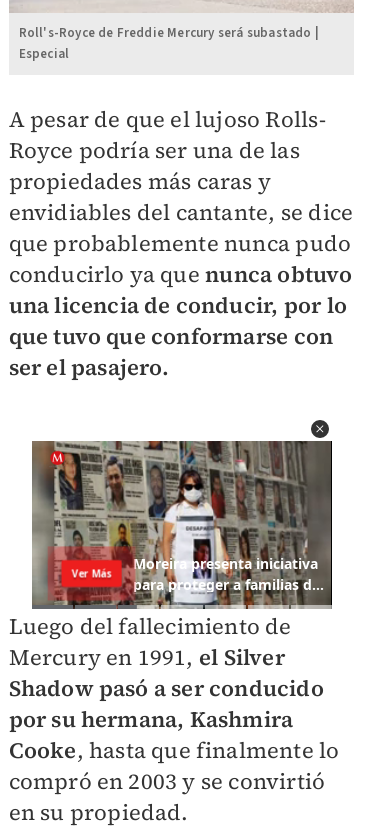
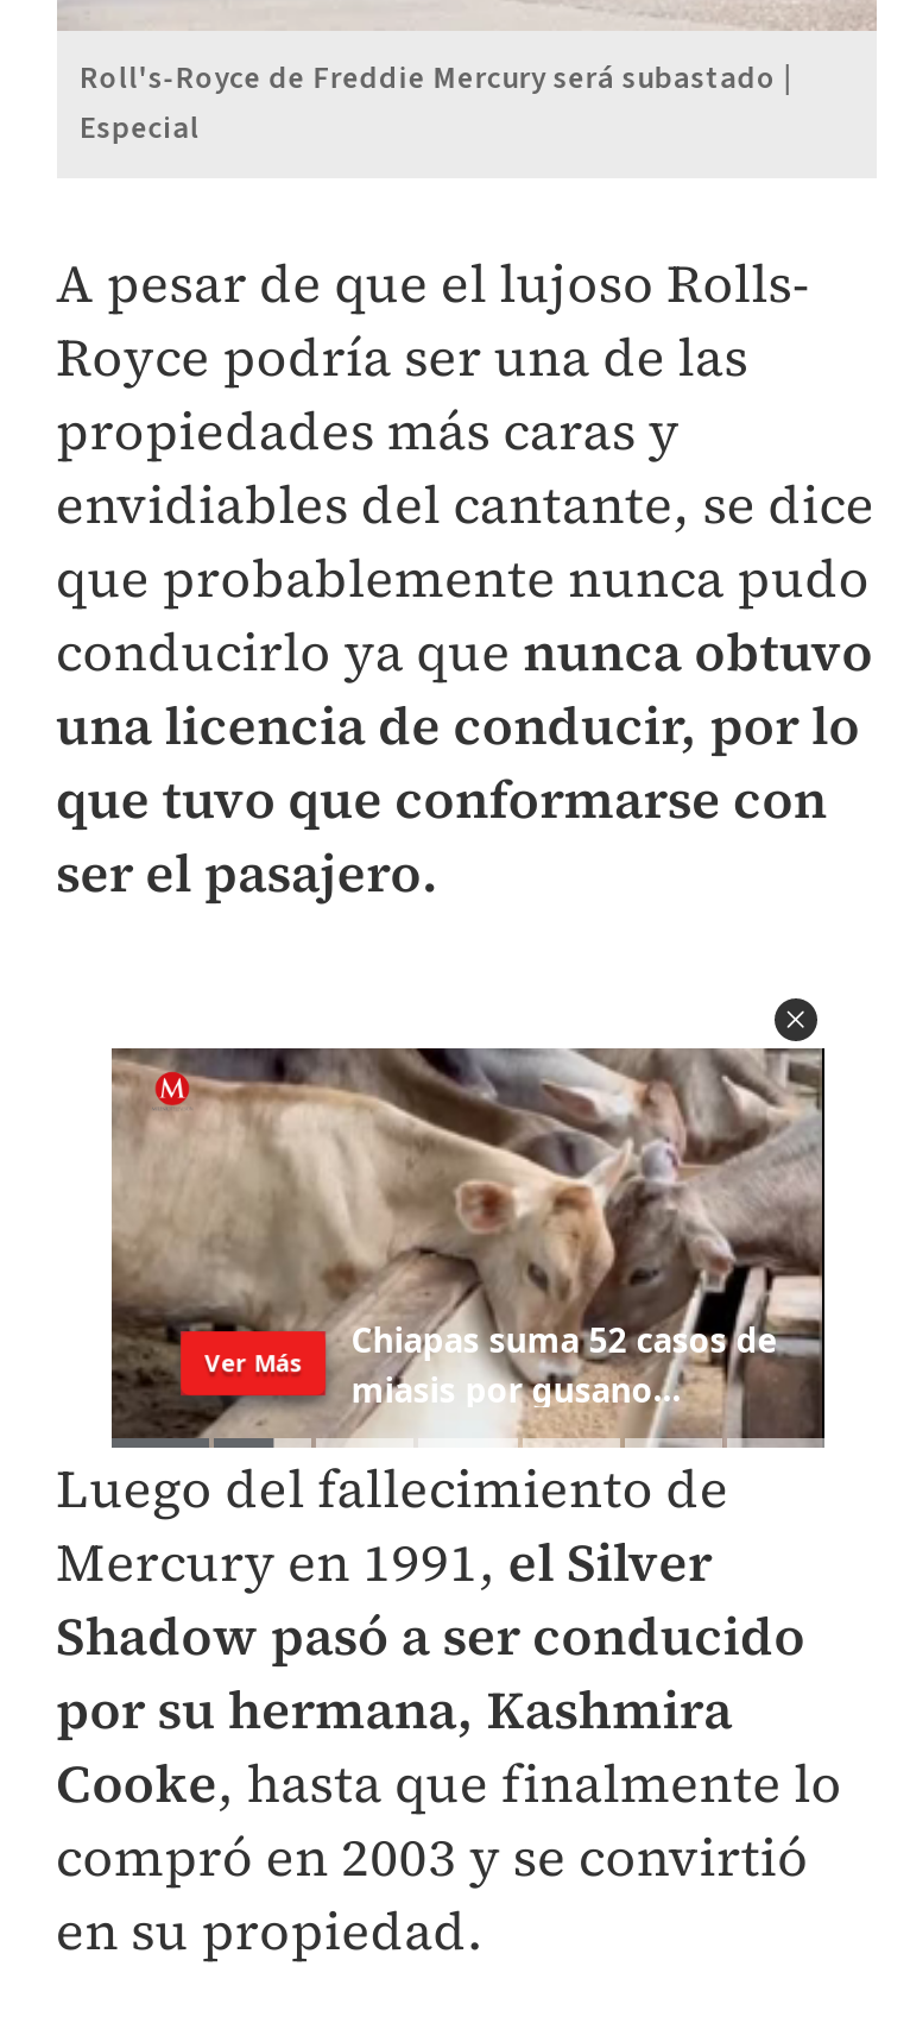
[32,440,332,609] [image] -> [112,1046,824,1448] [image]

